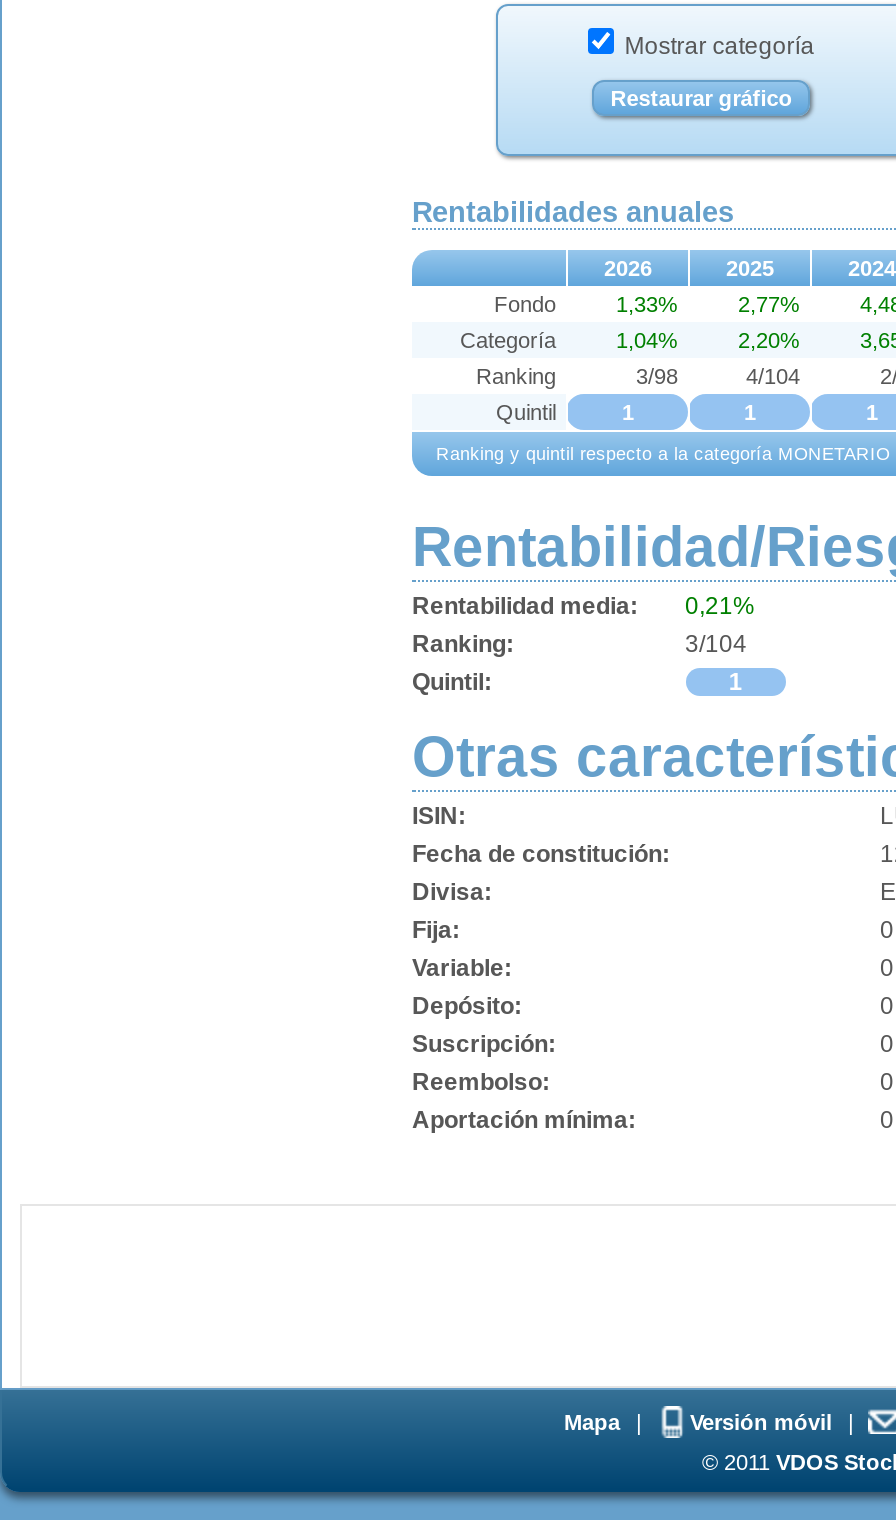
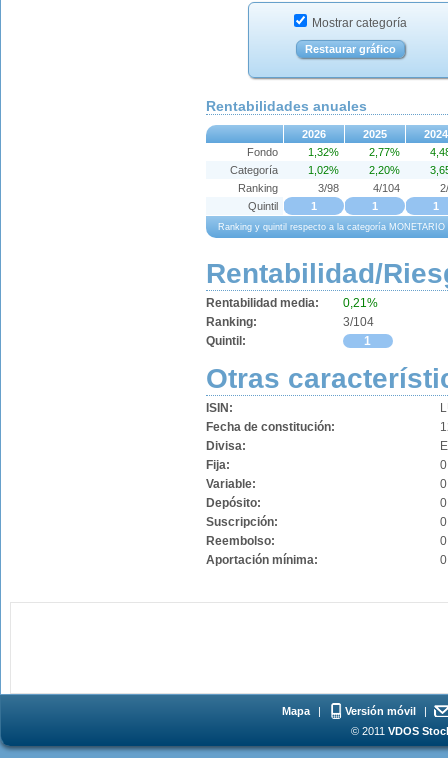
[616,292,678,316] 1,33% -> [308,146,339,158] 1,32%
[616,328,678,352] 1,04% -> [308,164,339,176] 1,02%

